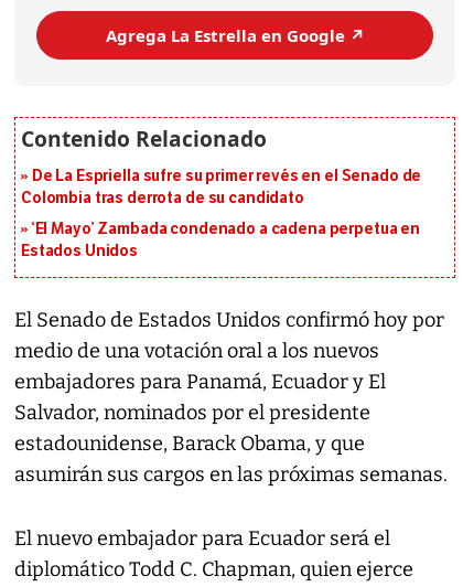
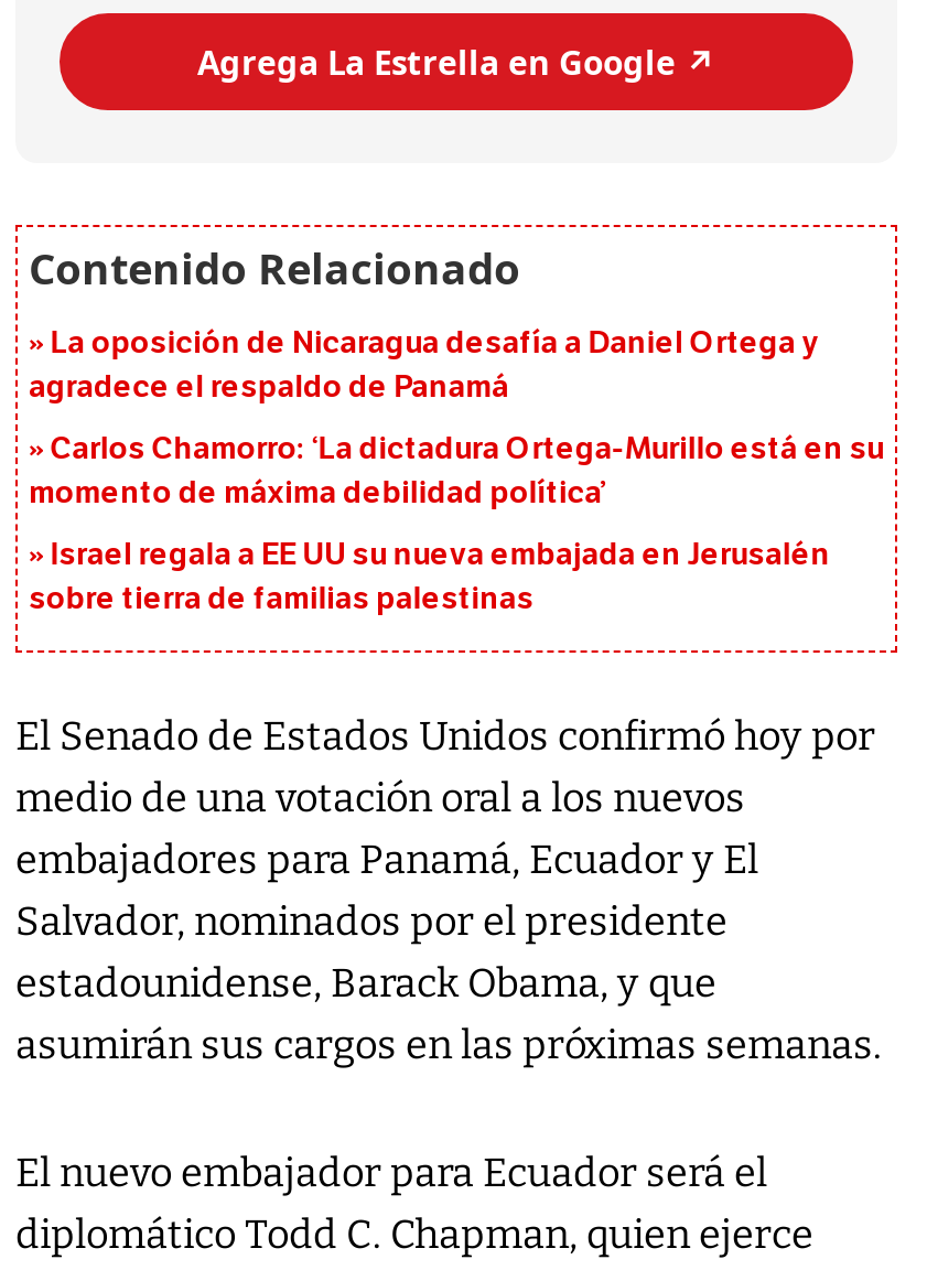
[21,167,421,261] De La Espriella sufre su primer revés en el Senado de | Colombia tras derrota de su candidato | ‘El Mayo’ Zambada condenado a cadena perpetua en | Estados Unidos -> [29,325,884,618] La oposición de Nicaragua desafía a Daniel Ortega y | agradece el respaldo de Panamá | Carlos Chamorro: ‘La dictadura Ortega-Murillo está en su | momento de máxima debilidad política’ | Israel regala a EE UU su nueva embajada en Jerusalén | sobre tierra de familias palestinas

